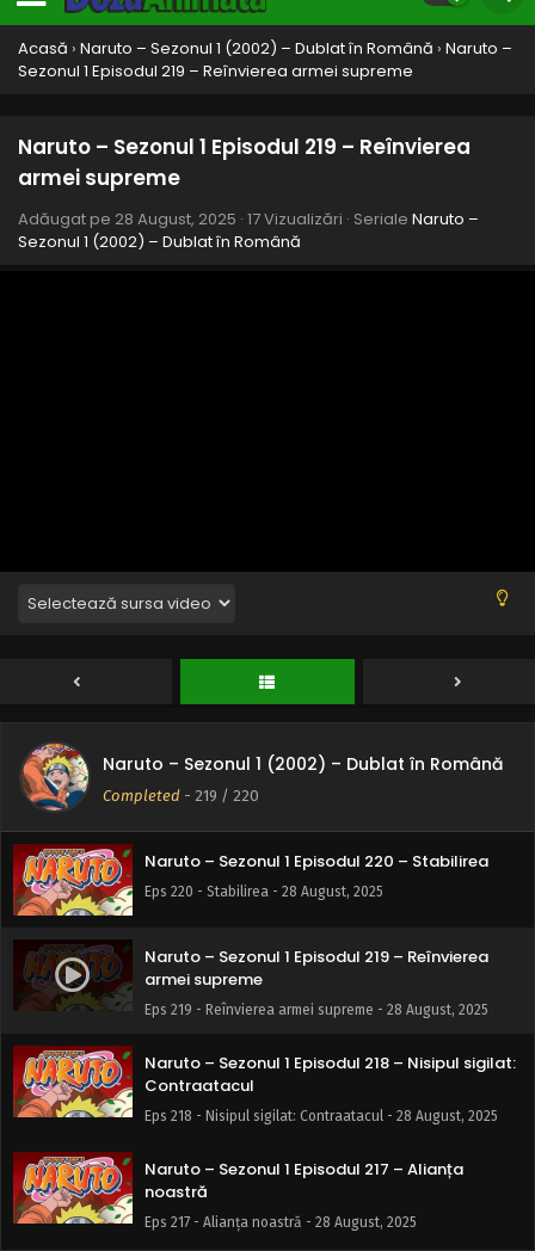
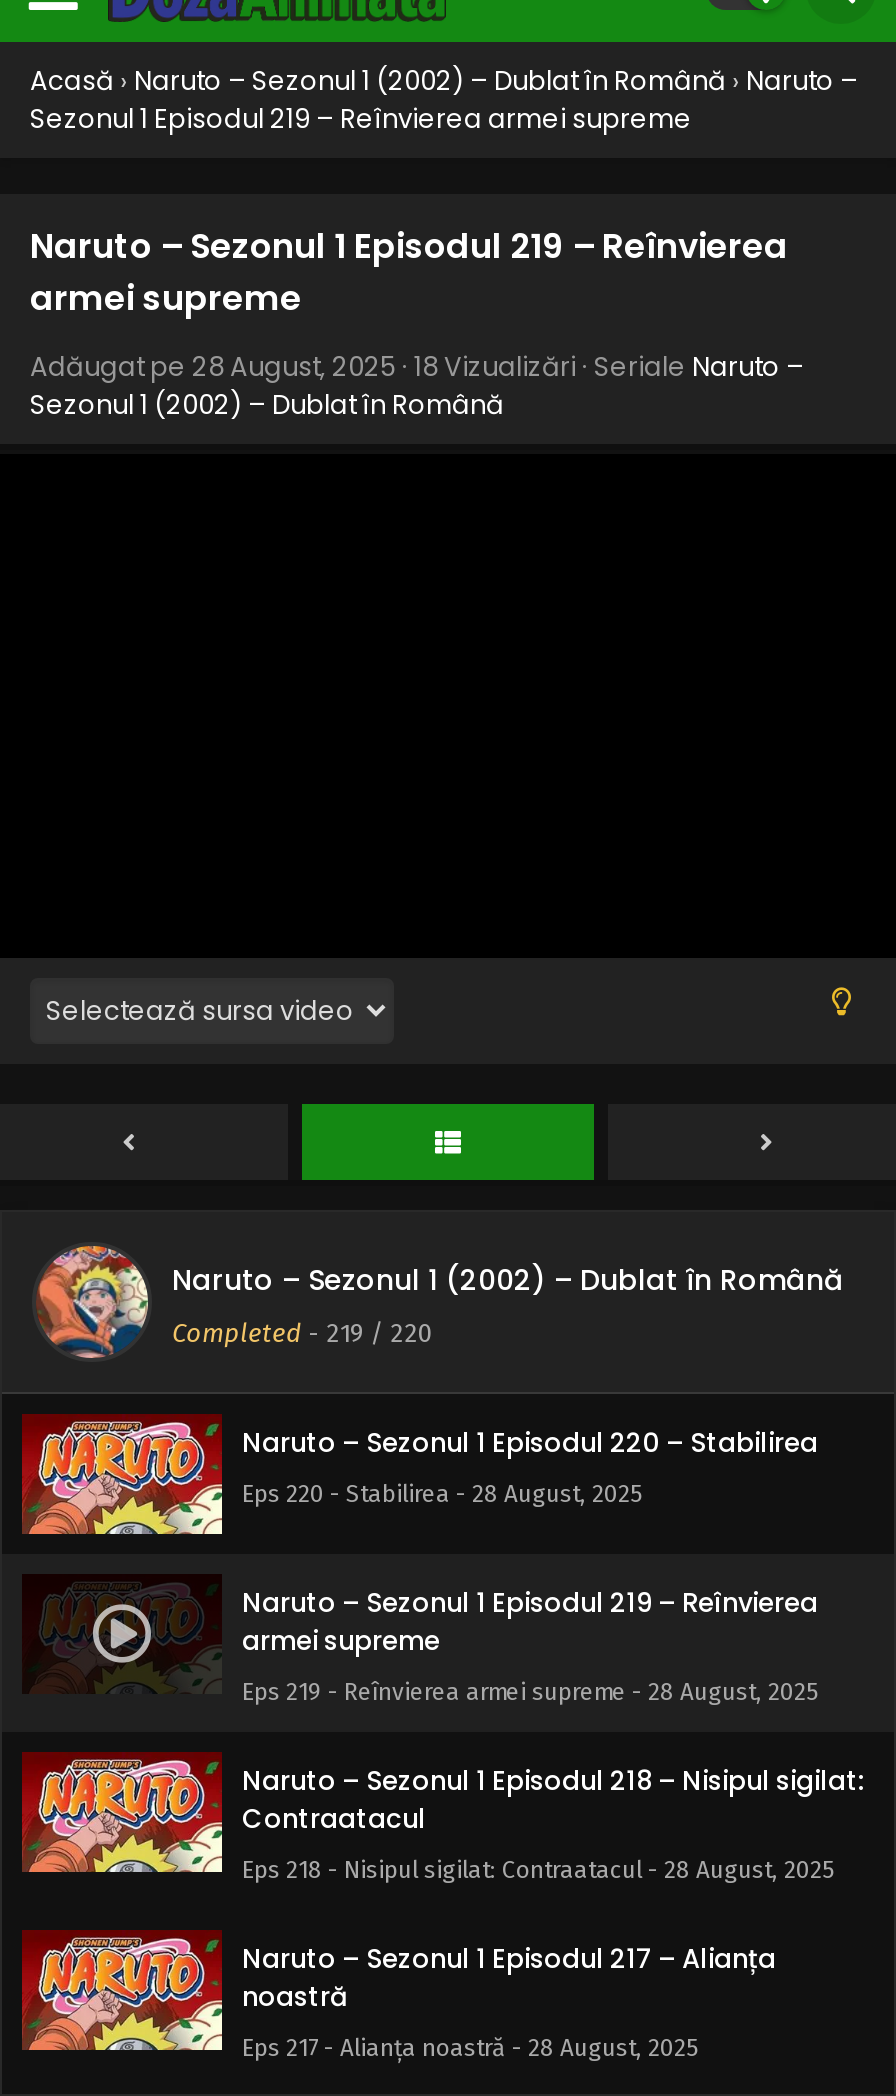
[18,208,479,230] Adăugat pe 28 August, 2025 · 17 Vizualizări · Seriale Naruto – -> [30,348,804,386] Adăugat pe 28 August, 2025 · 18 Vizualizări · Seriale Naruto –

